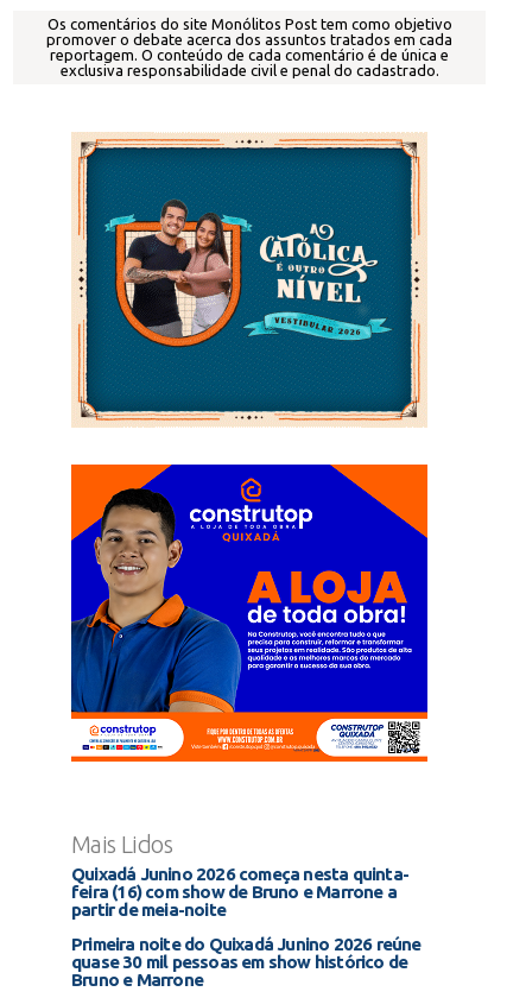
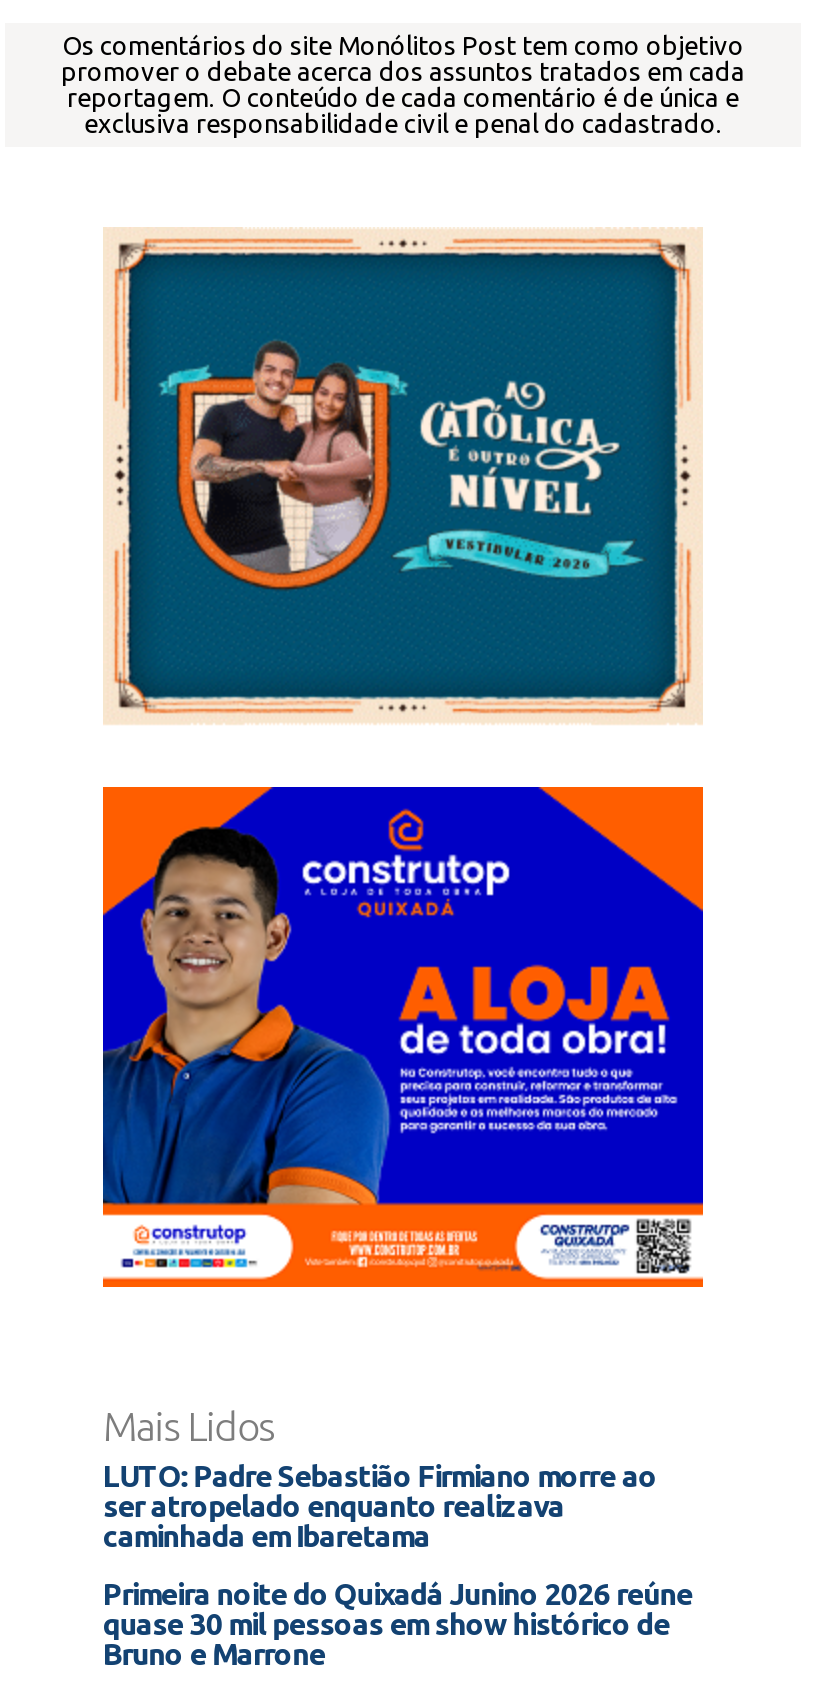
[71,864,408,920] Quixadá Junino 2026 começa nesta quinta- | feira (16) com show de Bruno e Marrone a | partir de meia-noite -> [103,1459,657,1553] LUTO: Padre Sebastião Firmiano morre ao | ser atropelado enquanto realizava | caminhada em Ibaretama

